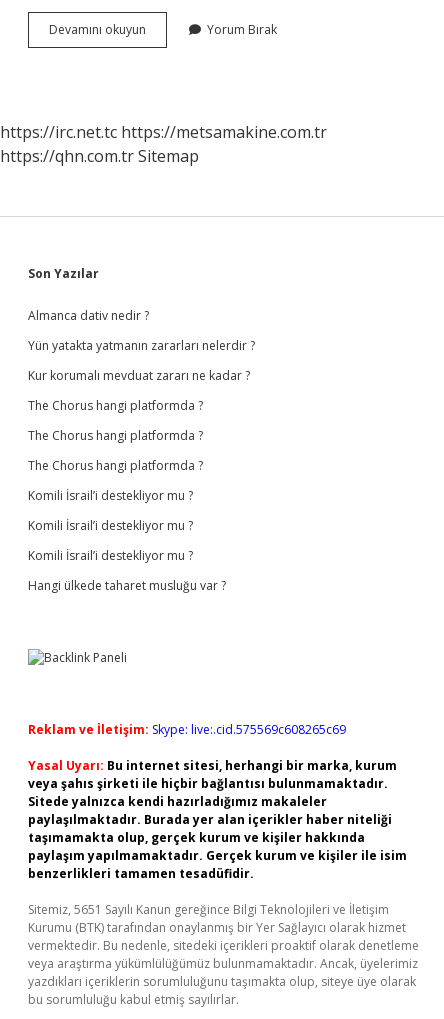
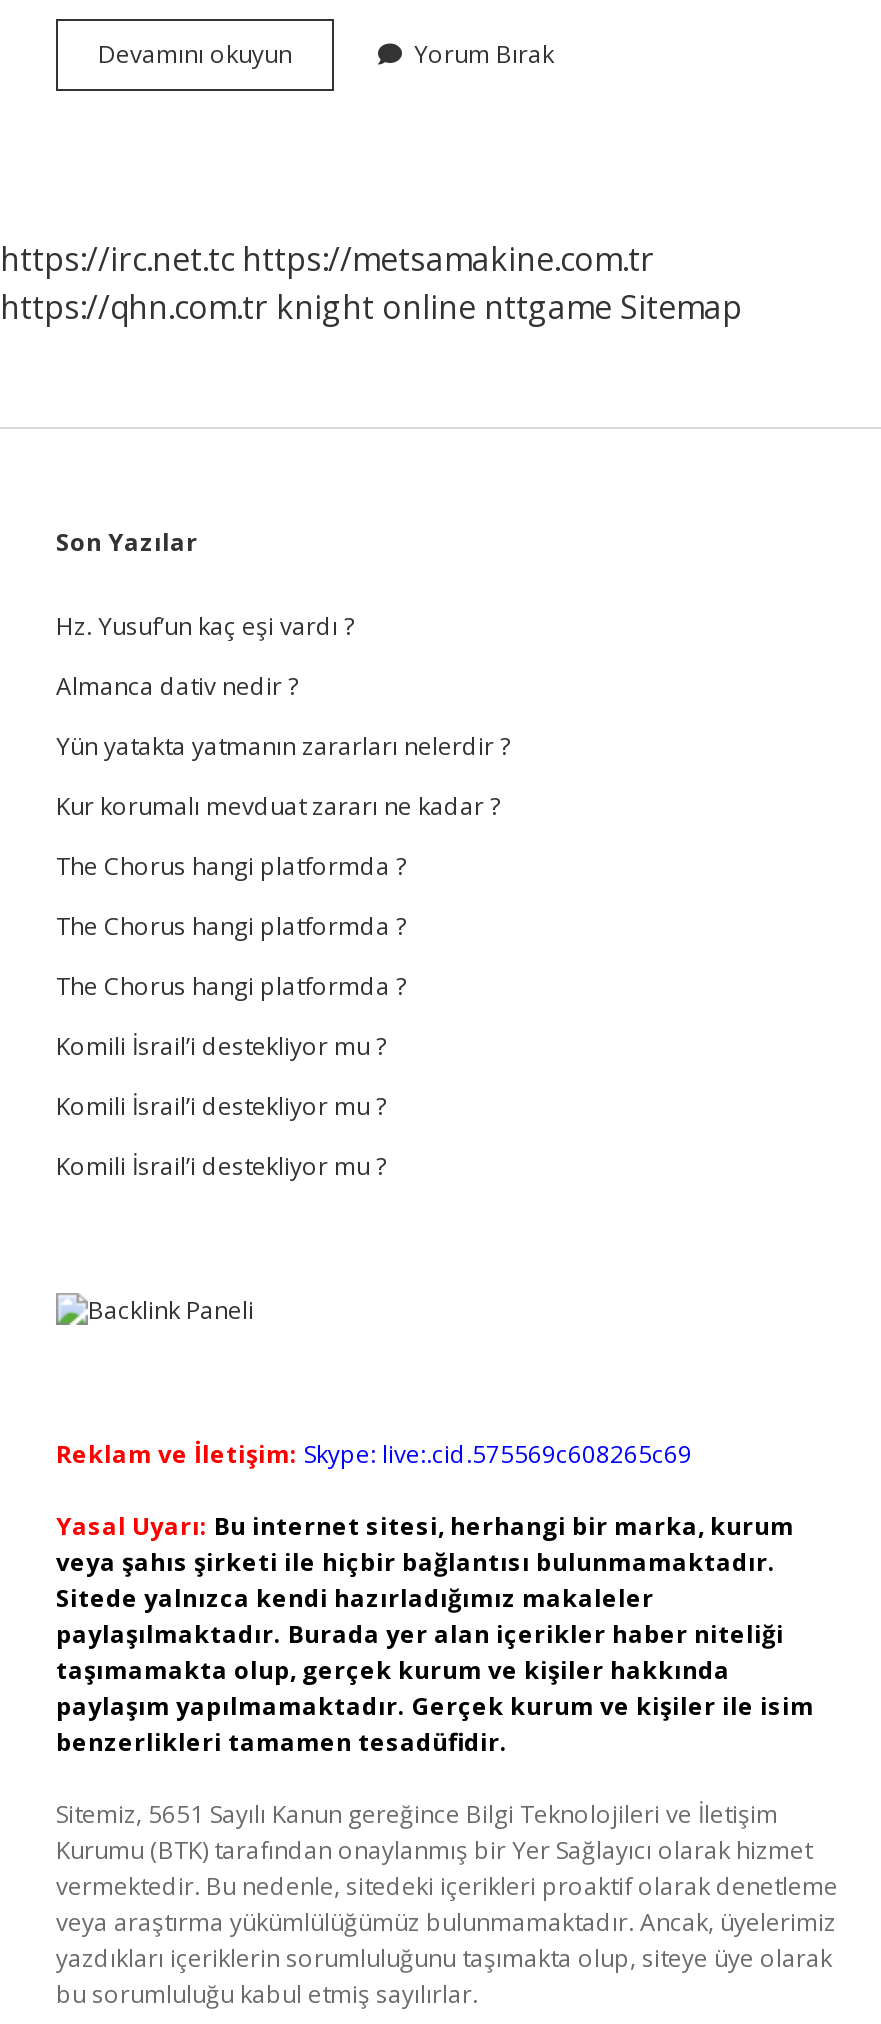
[0,145,199,167] https://qhn.com.tr Sitemap -> [0,285,742,329] https://qhn.com.tr knight online nttgame Sitemap
none -> [56,609,354,643] Hz. Yusuf’un kaç eşi vardı ?
moved [28,307,255,564] -> [56,669,510,1183]: Almanca dativ nedir ? | Yün yatakta yatmanın zararları nelerdir ? | Kur korumalı mevduat zararı ne kadar ? | ... | Komili İsrail’i destekliyor mu ? | Komili İsrail’i destekliyor mu ?
[28,577,226,594] Hangi ülkede taharet musluğu var ? -> none

